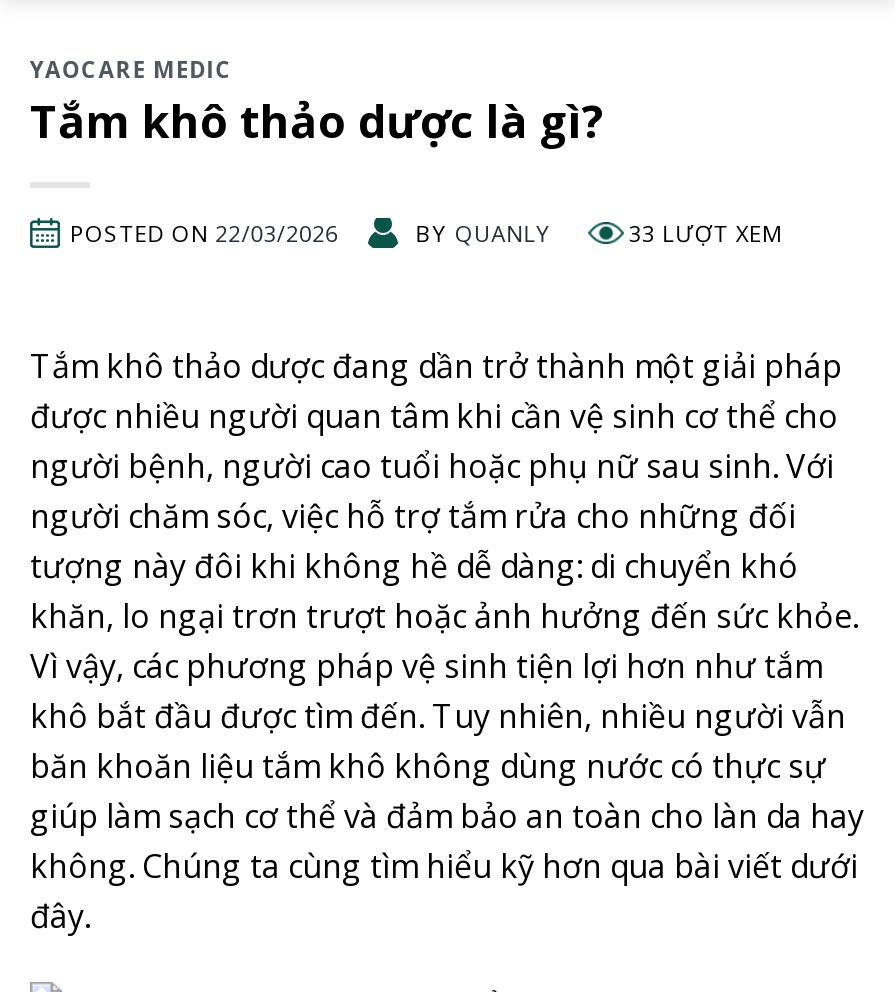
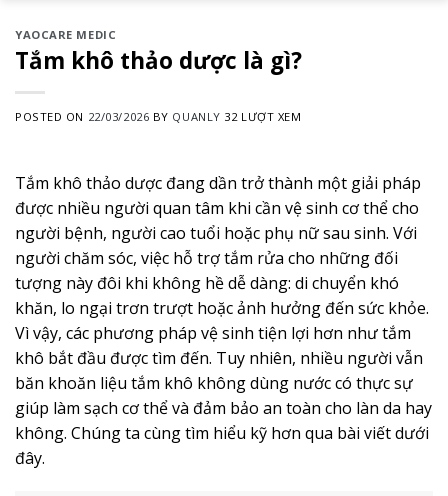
[70,217,783,247] POSTED ON 22/03/2026 | BY QUANLY | 33 LƯỢT XEM -> [15,109,302,124] POSTED ON 22/03/2026 BY QUANLY 32 LƯỢT XEM

